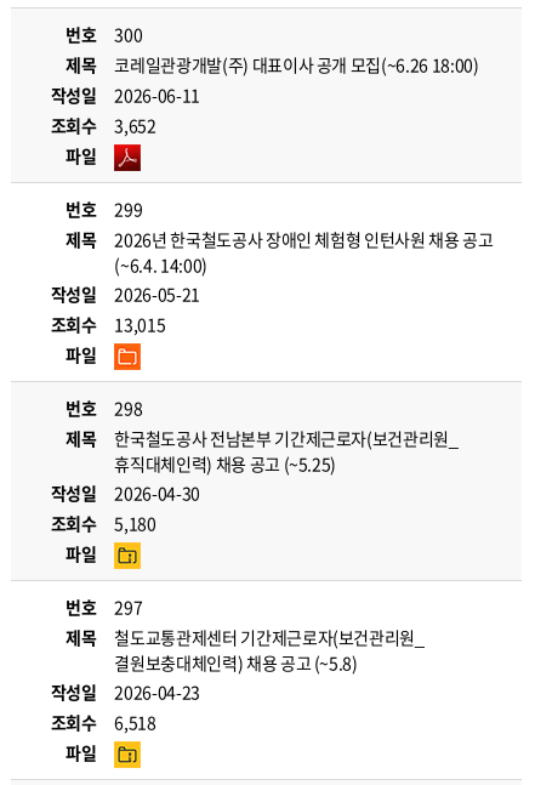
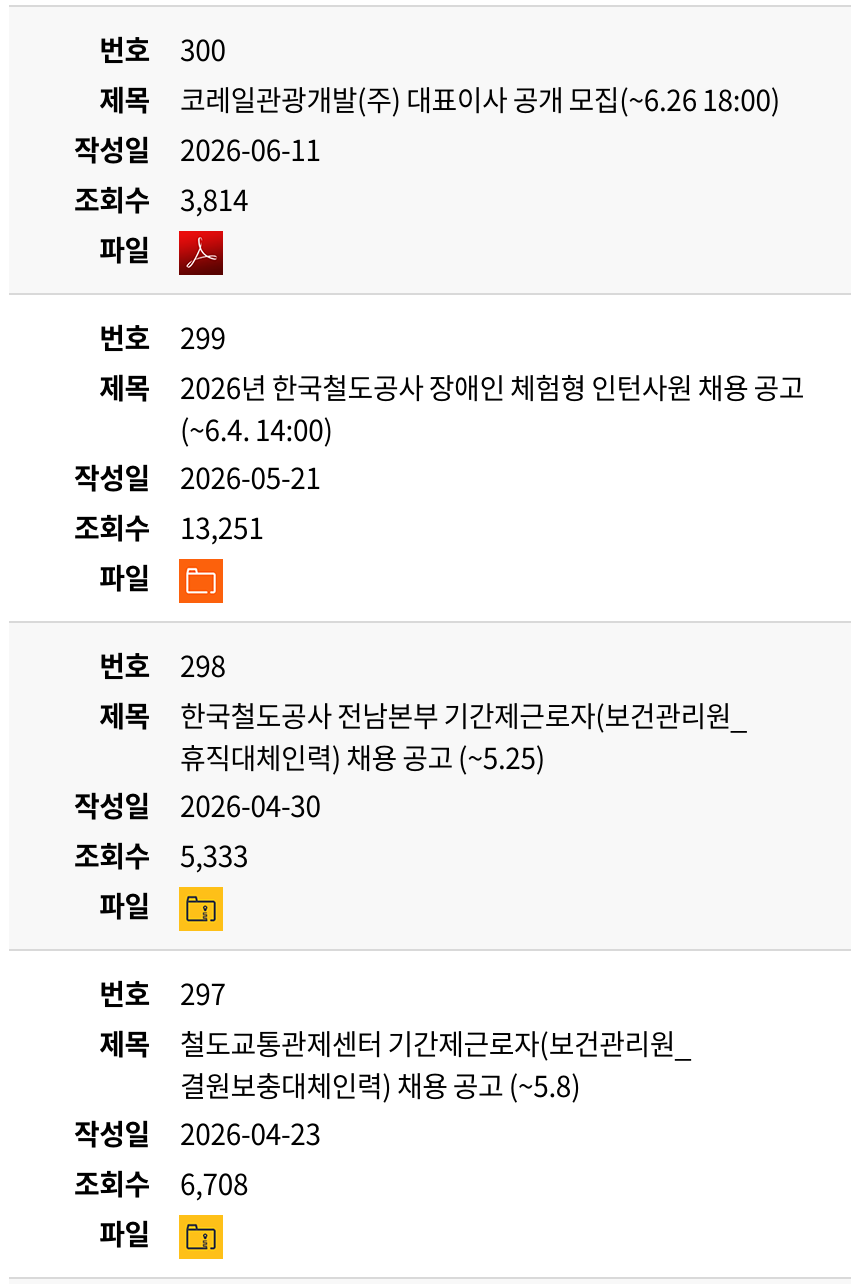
[50,113,156,137] 조회수 3,652 -> [74,179,248,219] 조회수 3,814
[50,312,165,336] 조회수 13,015 -> [74,507,264,547] 조회수 13,251
[50,511,156,535] 조회수 5,180 -> [74,835,248,875] 조회수 5,333
[50,710,156,734] 조회수 6,518 -> [74,1163,248,1203] 조회수 6,708

